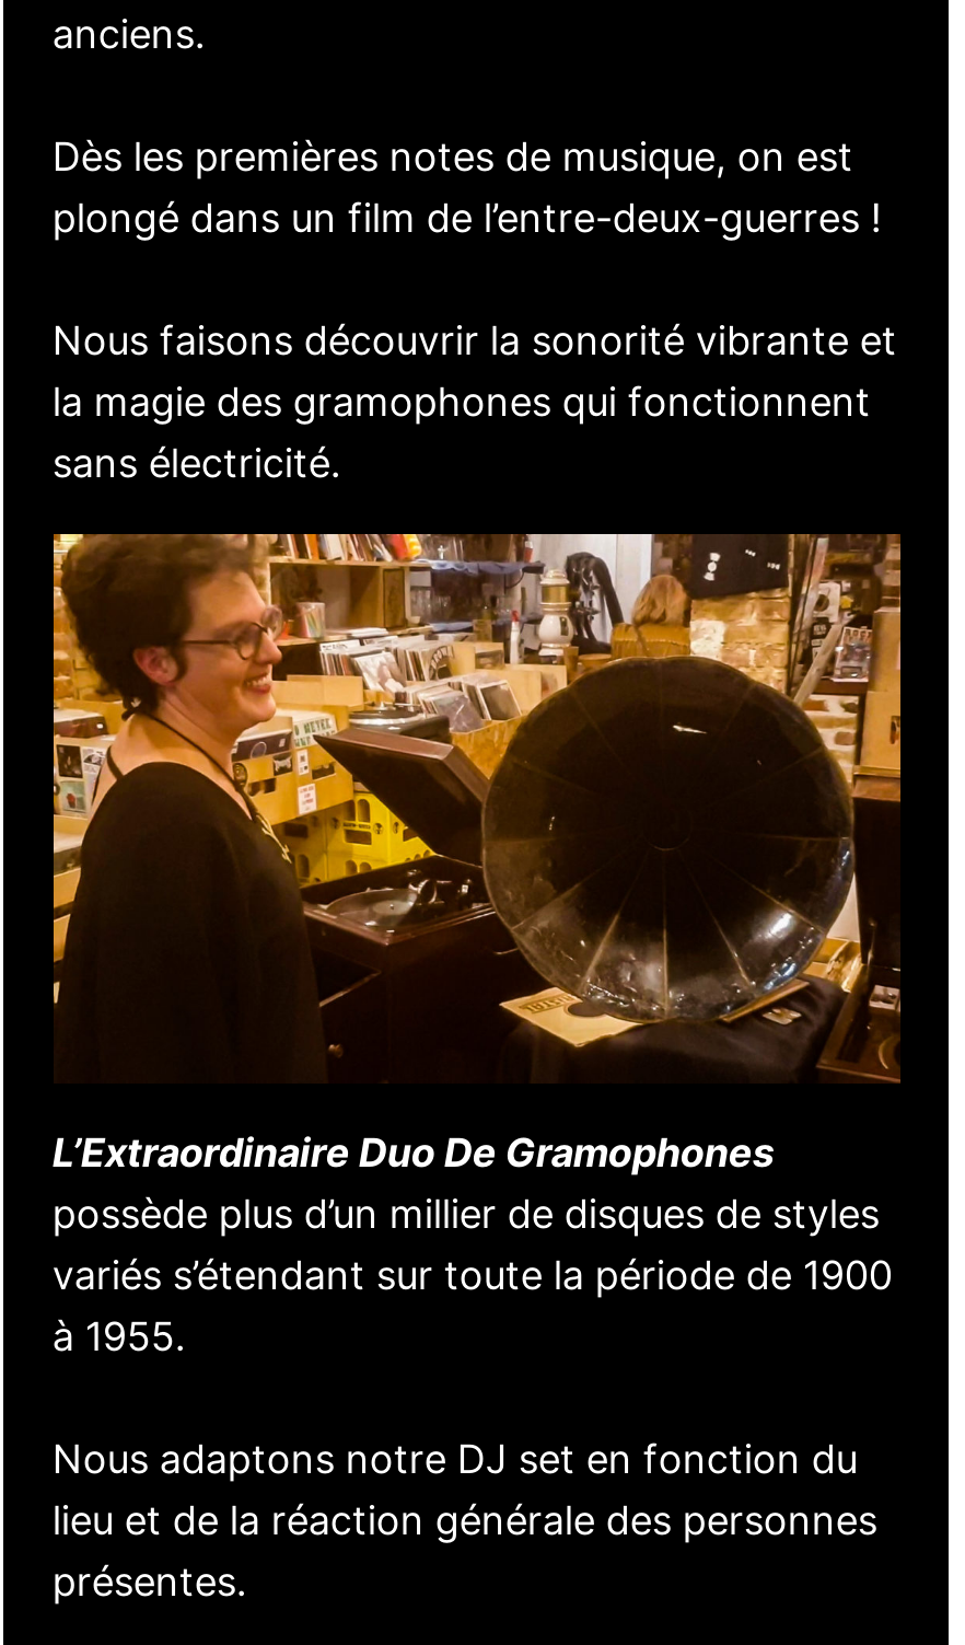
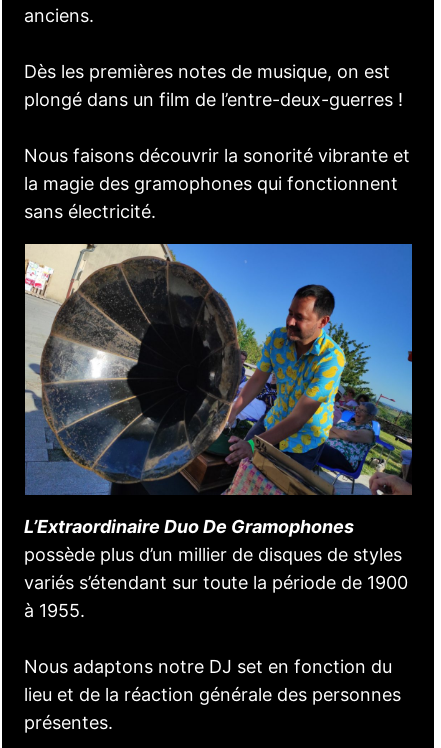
[51,532,903,1084] [image] -> [24,243,413,496] [image]

